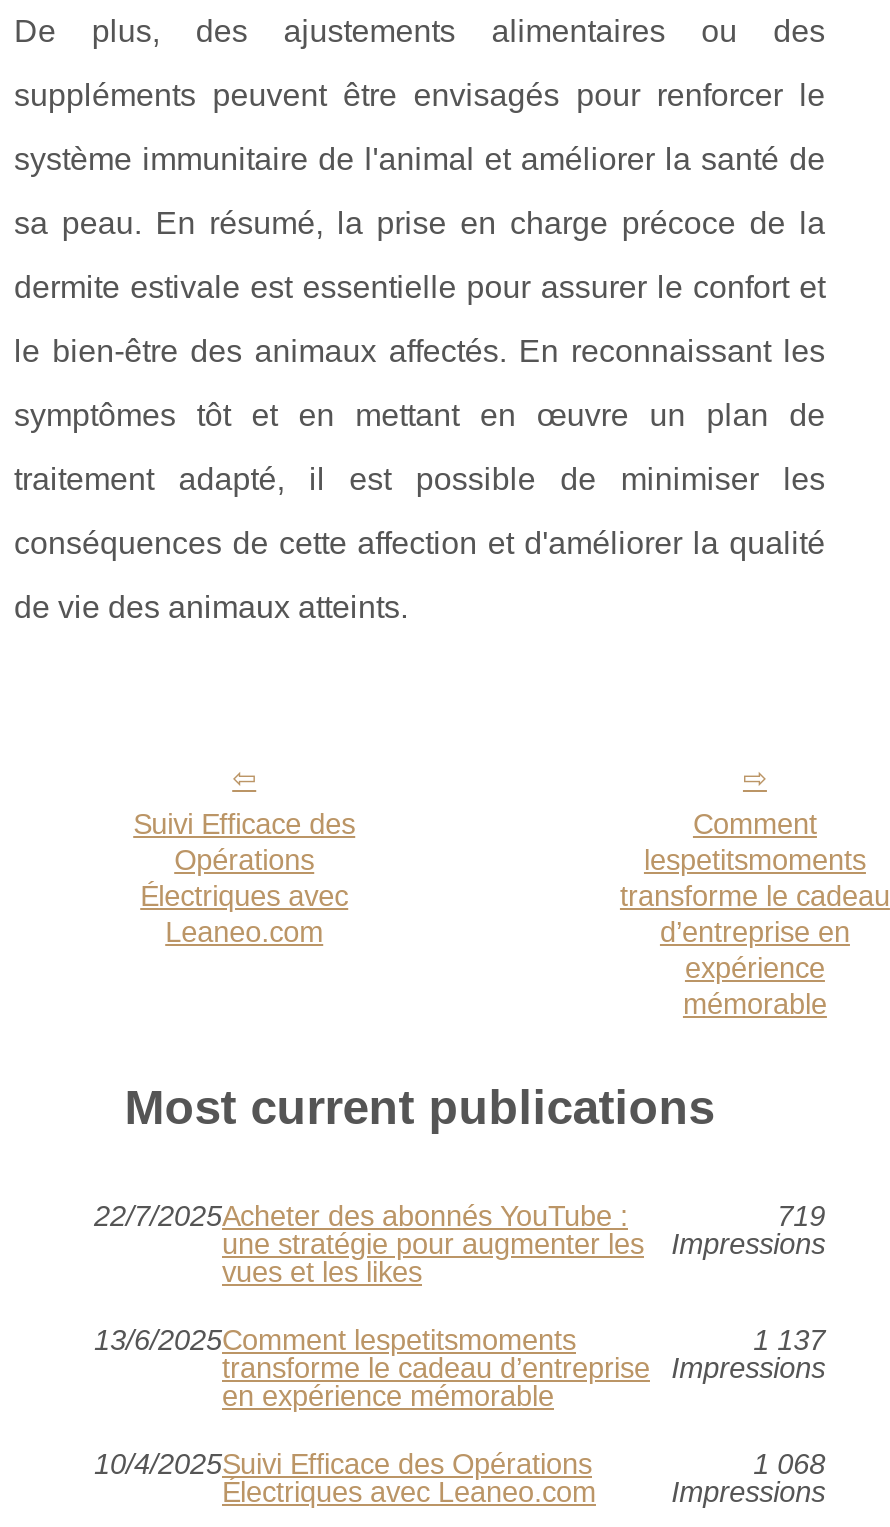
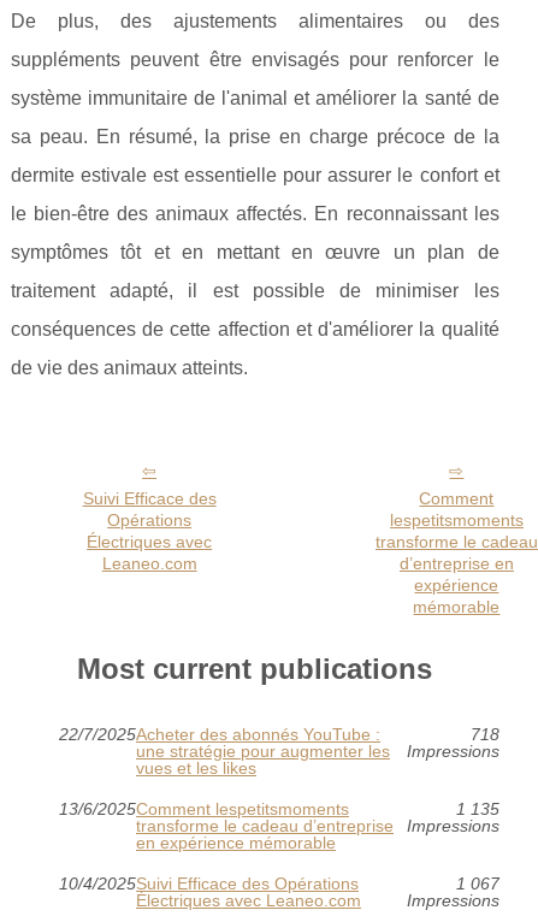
[777,1201,825,1233] 719 -> [470,725,499,744] 718
[753,1325,825,1357] 1 137 -> [456,800,499,819] 1 135
[753,1449,825,1481] 1 068 -> [456,874,499,894] 1 067

